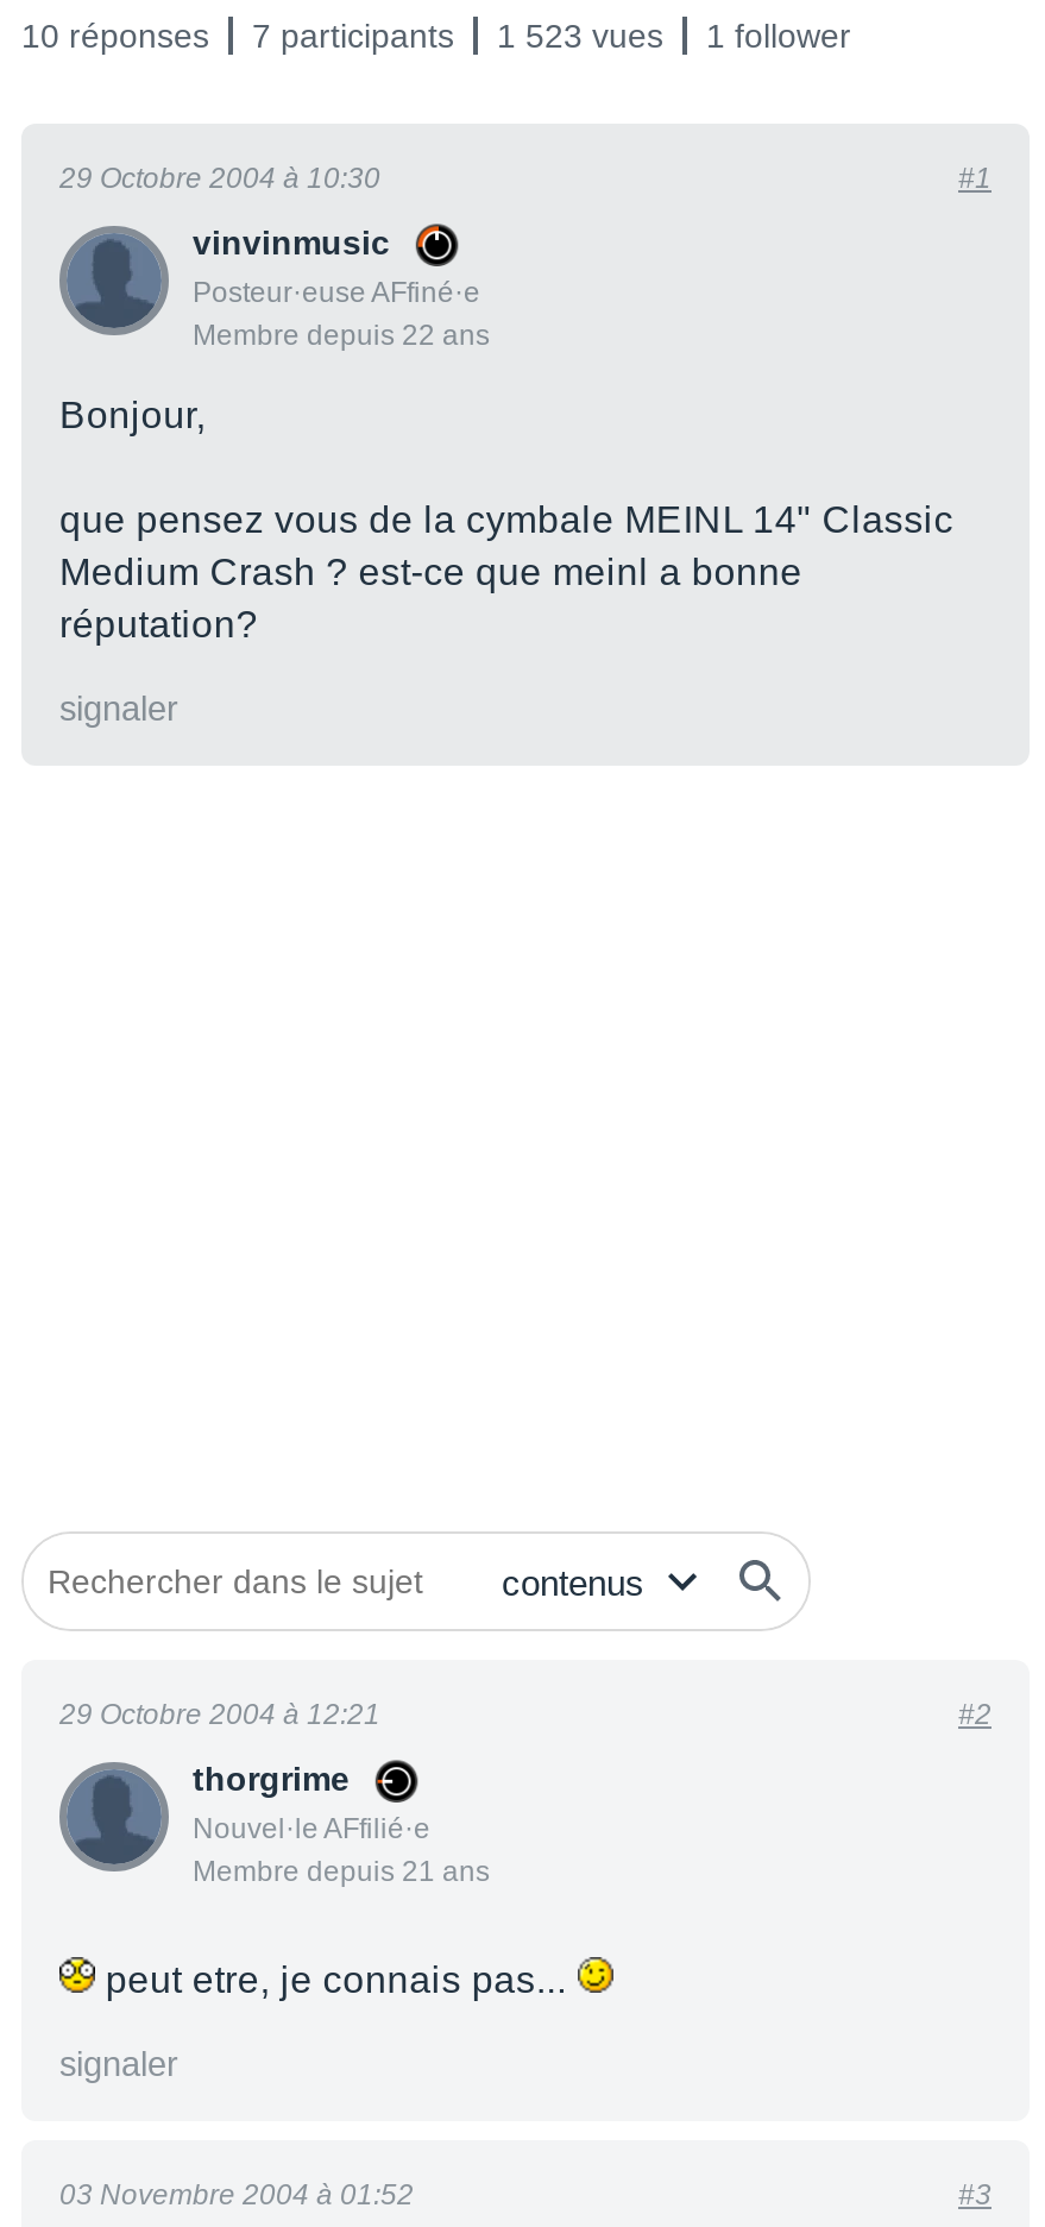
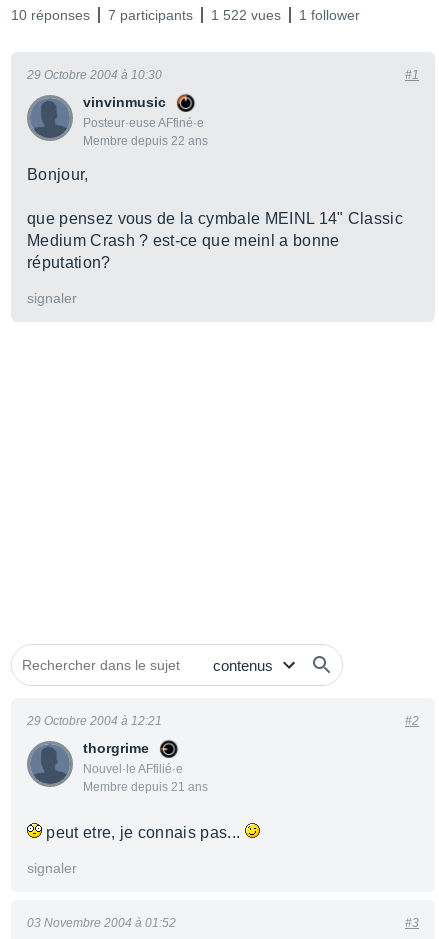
[21,17,851,55] 10 réponses 7 participants 1 523 vues 1 follower -> [11,7,360,23] 10 réponses 7 participants 1 522 vues 1 follower

